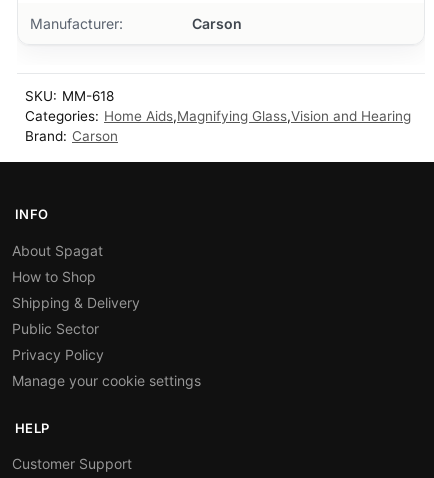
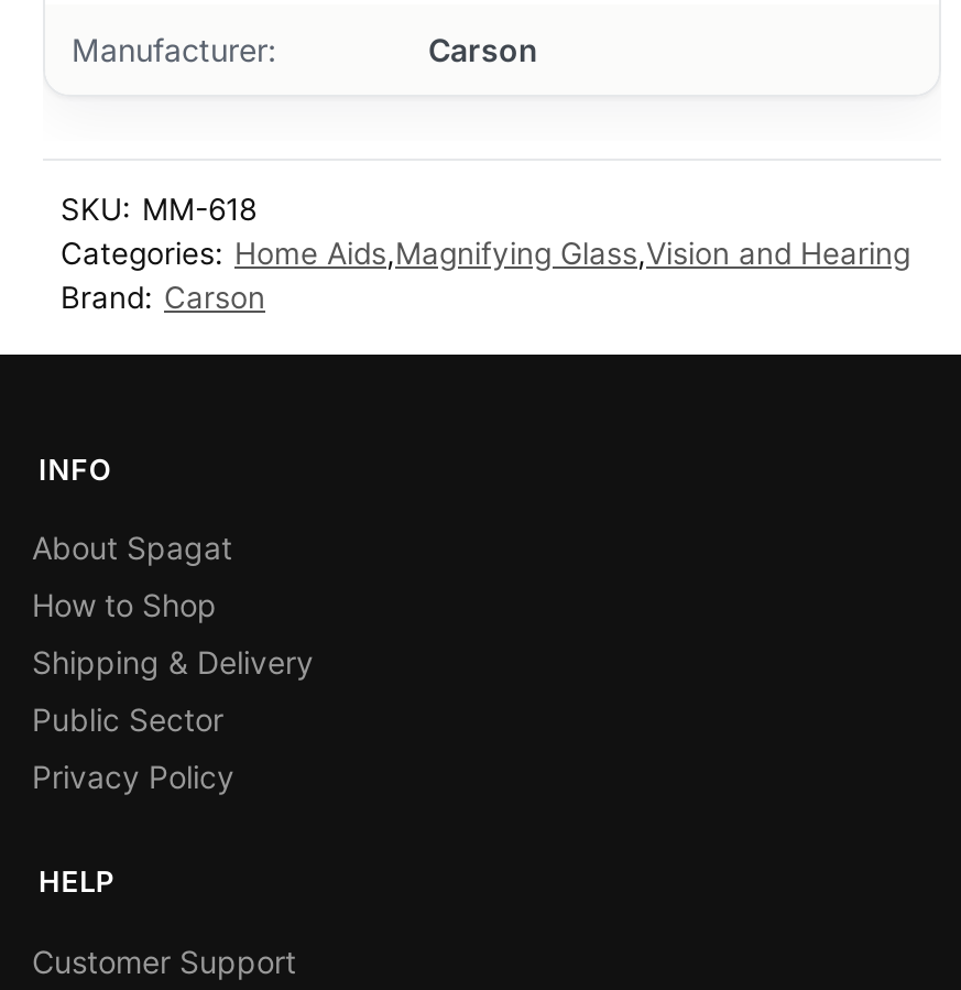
[12,372,201,389] Manage your cookie settings -> none

